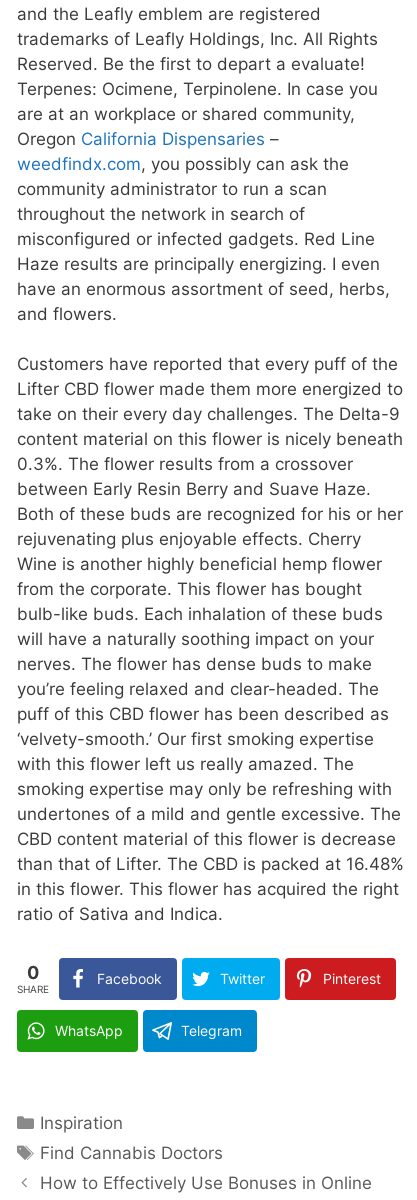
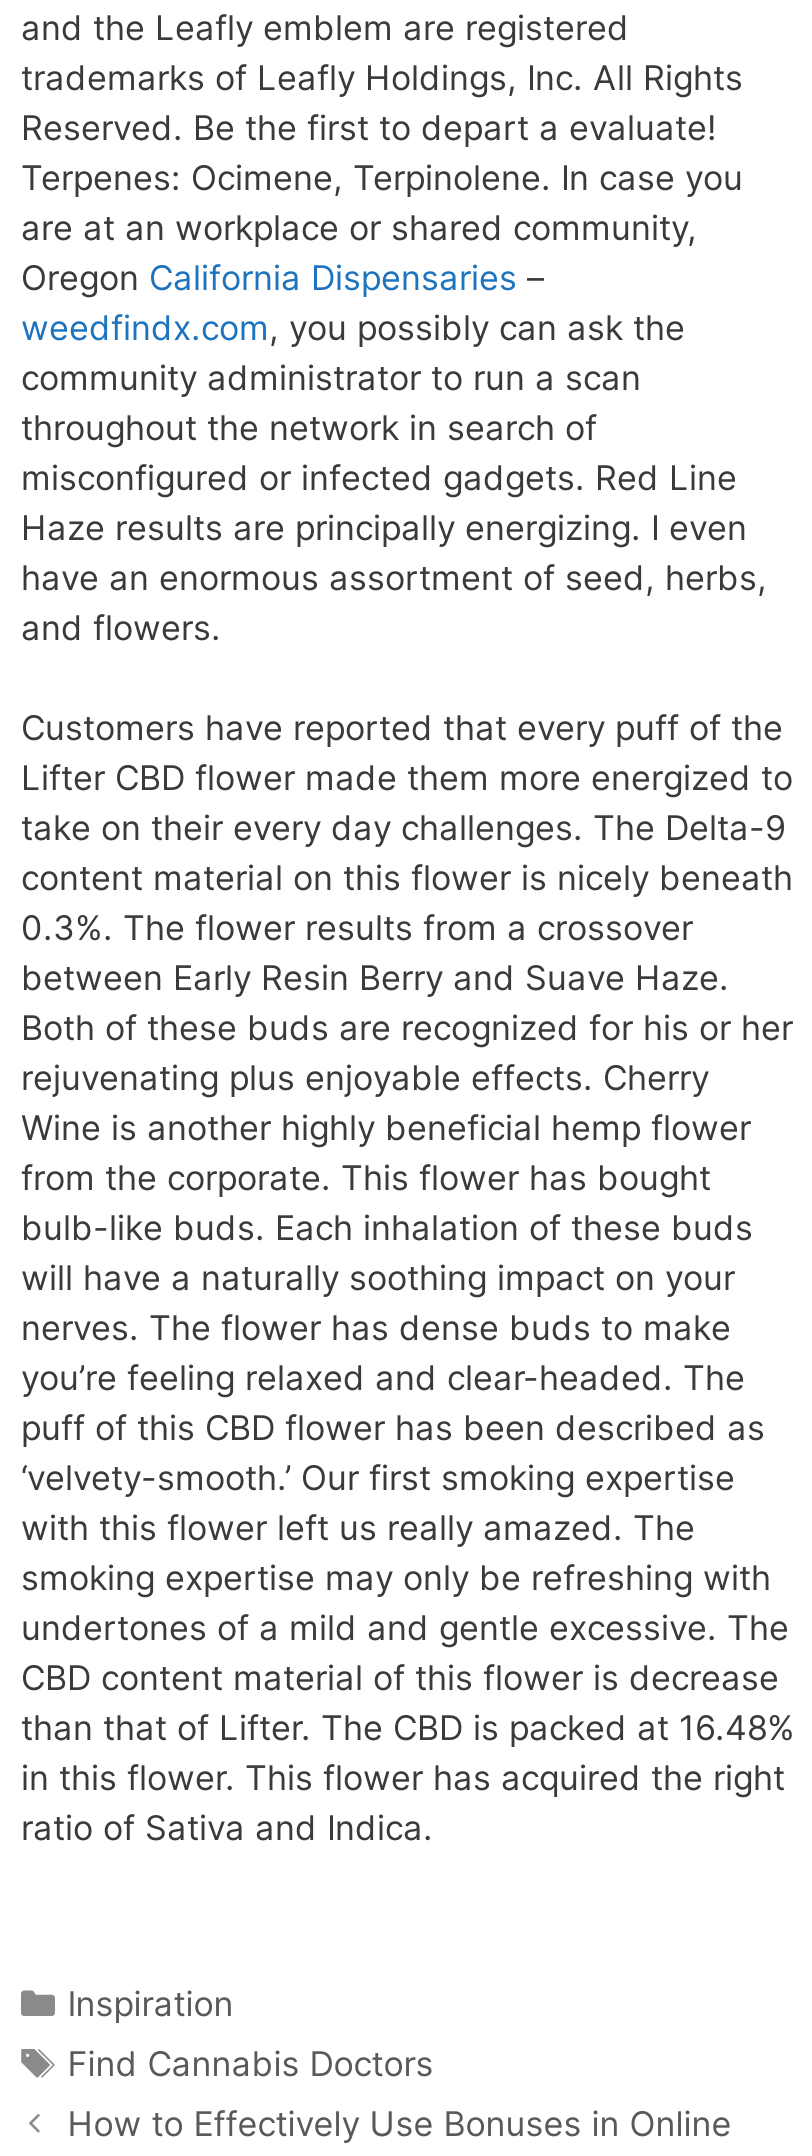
[17,961,49,994] 0 | SHARE -> none
[55,969,381,1038] Facebook | Twitter | Pinterest | WhatsApp | Telegram -> none

